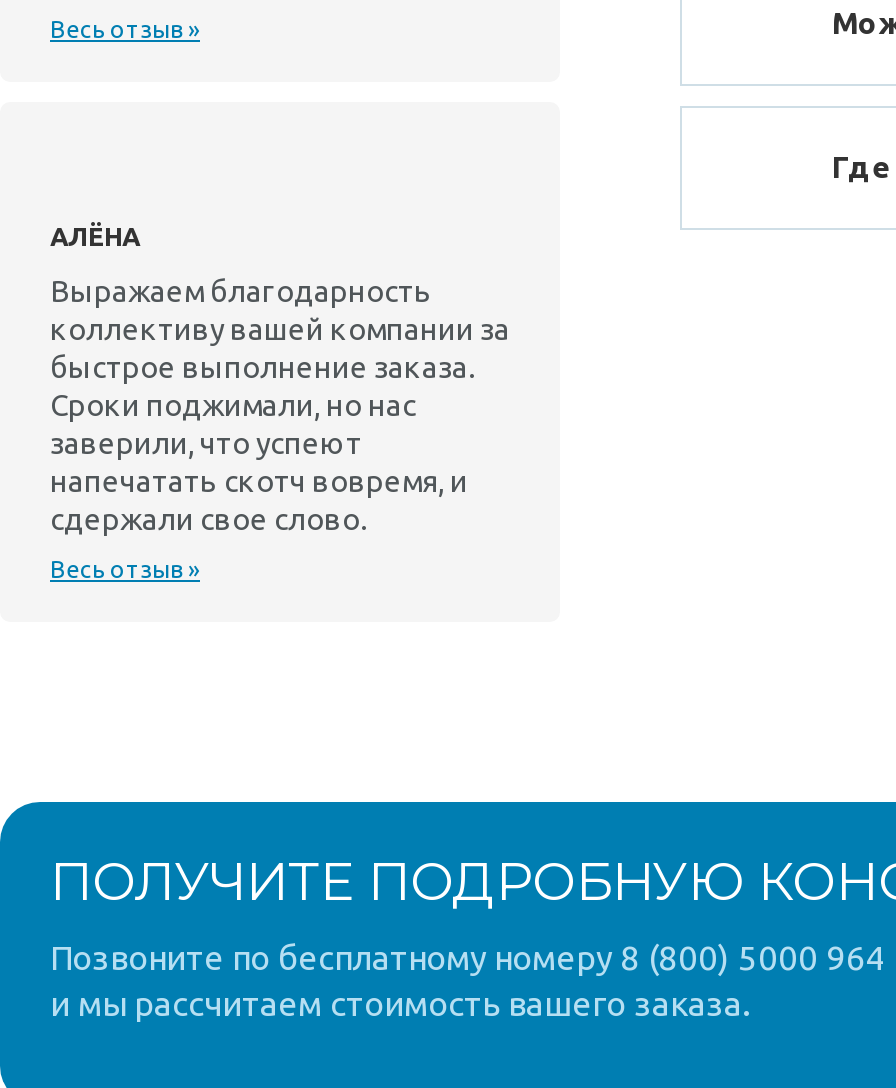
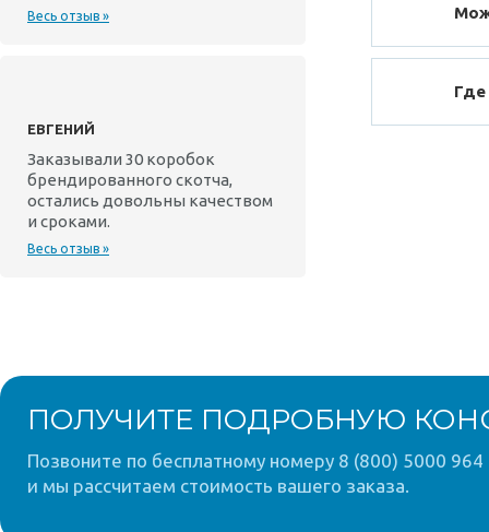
[50,222,140,250] АЛЁНА -> [27,121,95,137] ЕВГЕНИЙ
[50,274,510,536] Выражаем благодарность | коллективу вашей компании за | быстрое выполнение заказа. | Сроки поджимали, но нас | заверили, что успеют | напечатать скотч вовремя, и | сдержали свое слово. -> [27,150,273,230] Заказывали 30 коробок | брендированного скотча, | остались довольны качеством | и сроками.

